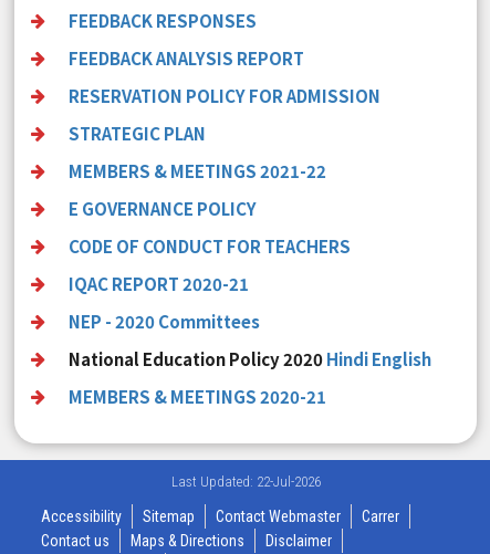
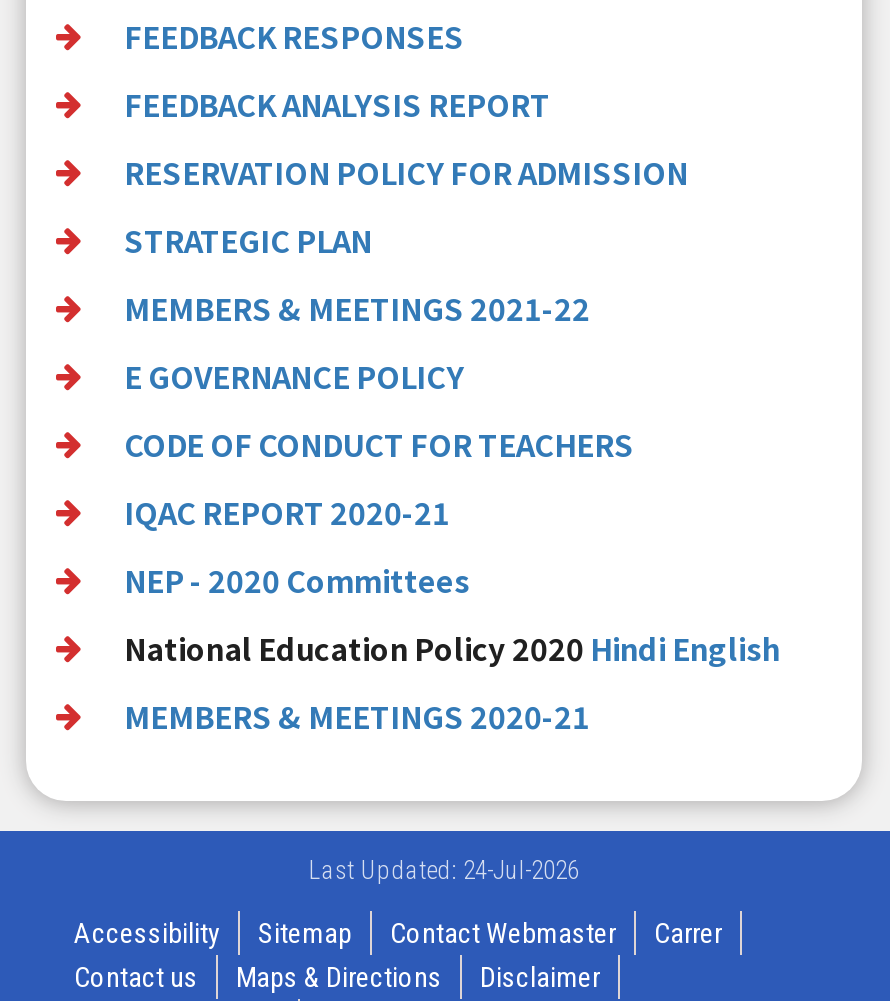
[171,473,320,490] Last Updated: 22-Jul-2026 -> [309,854,579,884] Last Updated: 24-Jul-2026

